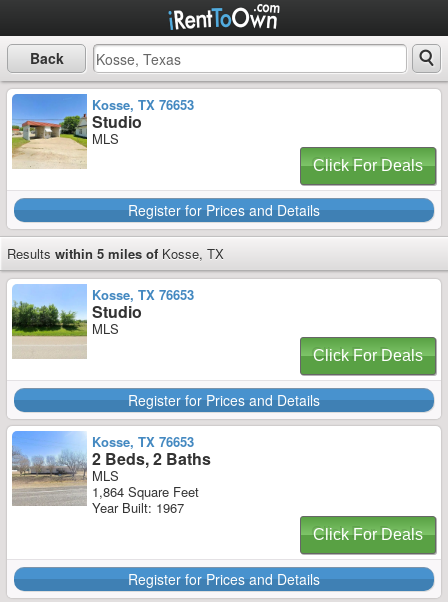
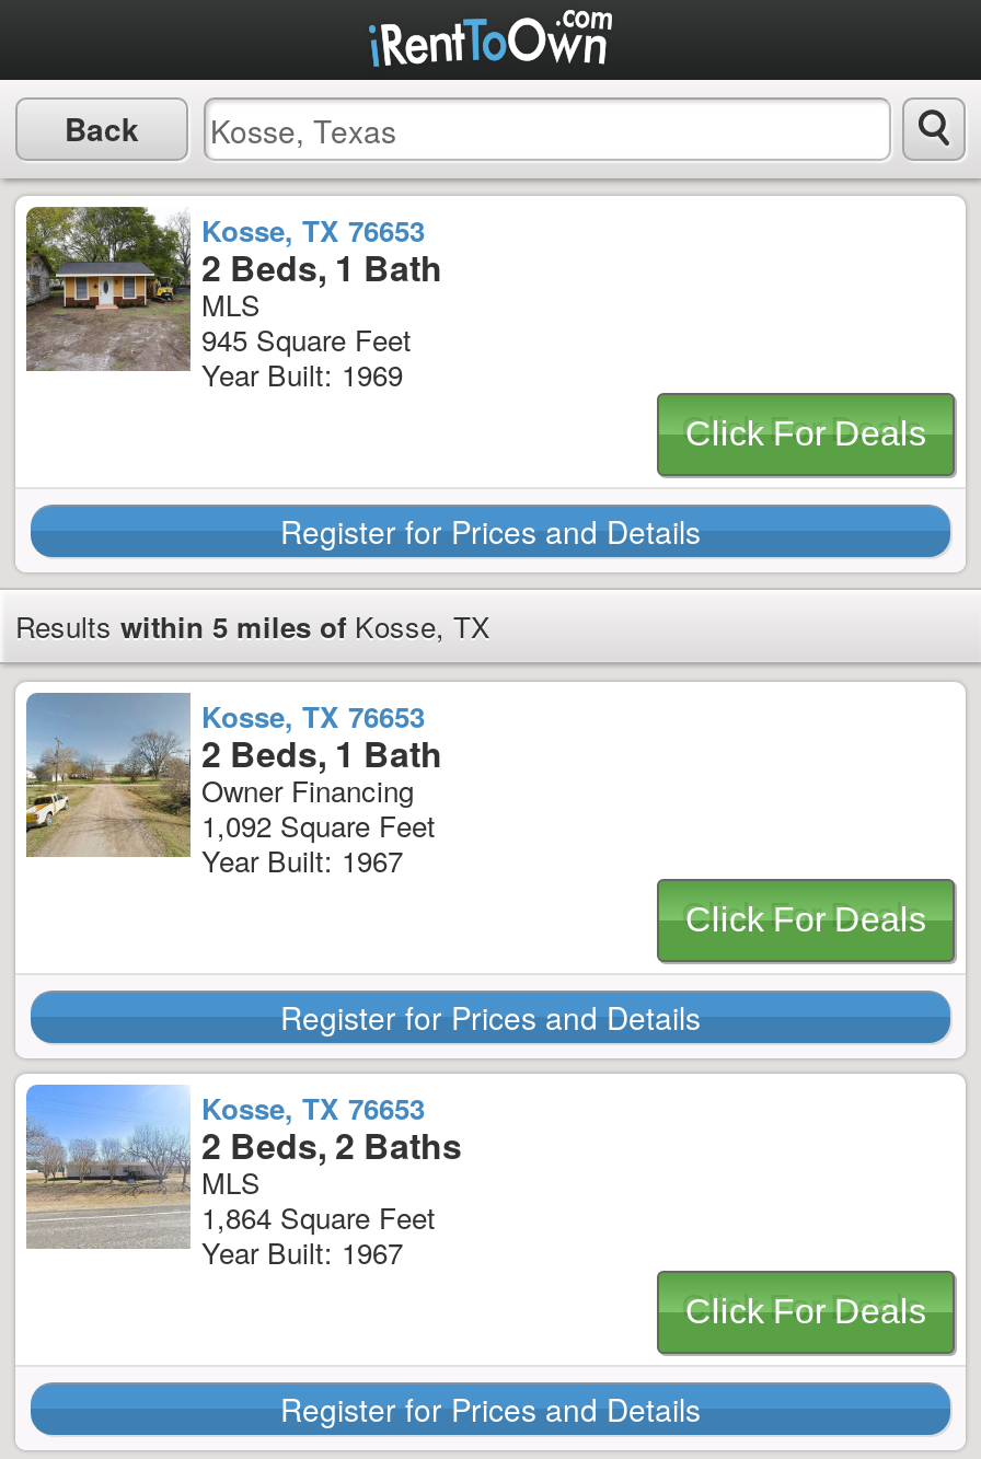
[11,93,142,168] [image] | Studio -> [24,205,442,371] [image] | 2 Beds, 1 Bath
none -> [201,319,412,395] 945 Square Feet | Year Built: 1969
[11,284,142,359] [image] | Studio | MLS -> [24,693,442,881] [image] | 2 Beds, 1 Bath | Owner Financing | 1,092 Square Feet | Year Built: 1967

